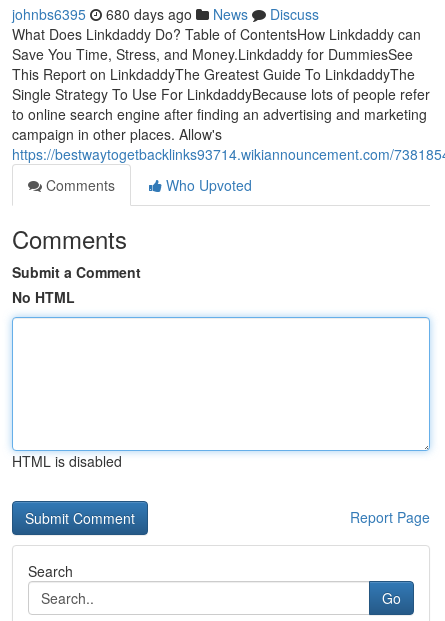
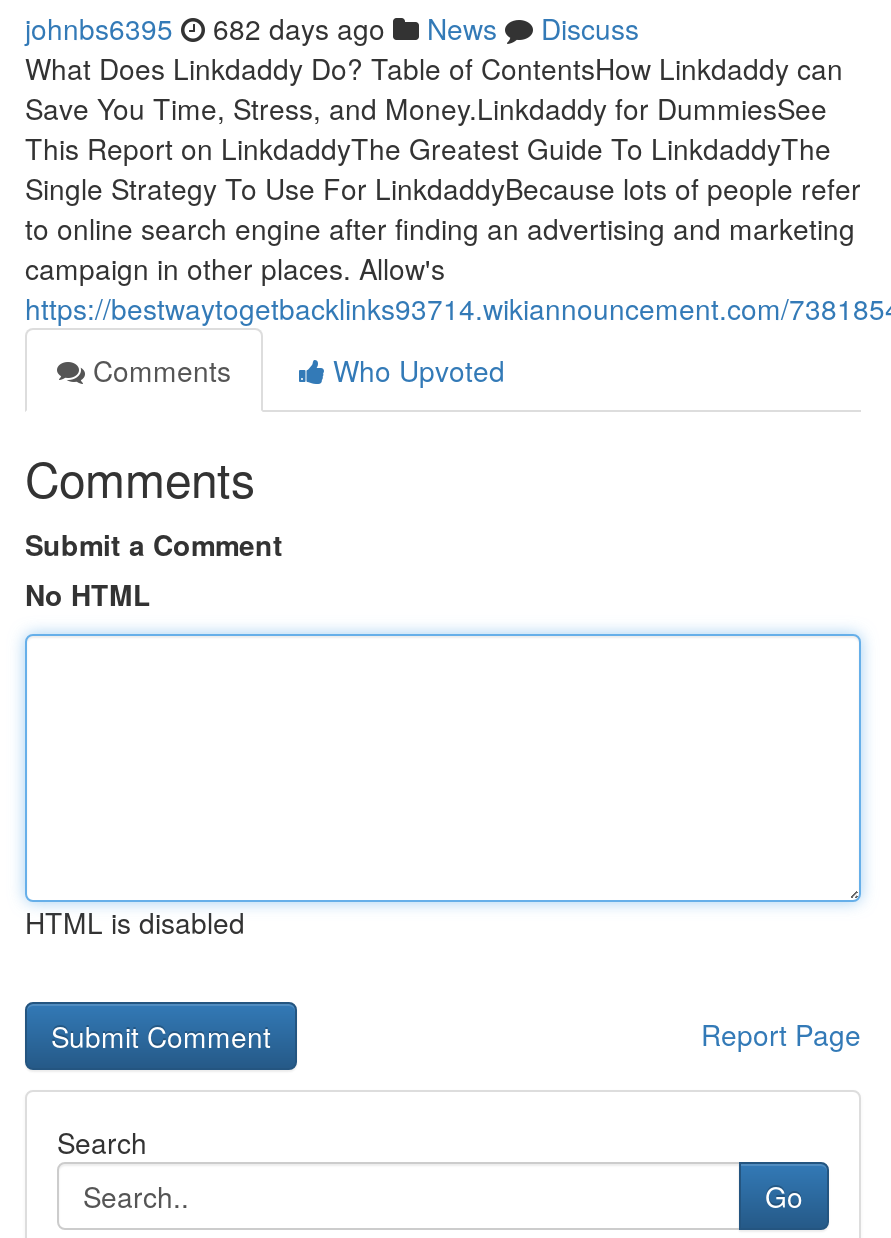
[12,4,319,24] johnbs6395 680 days ago News Discuss -> [25,8,639,48] johnbs6395 682 days ago News Discuss

